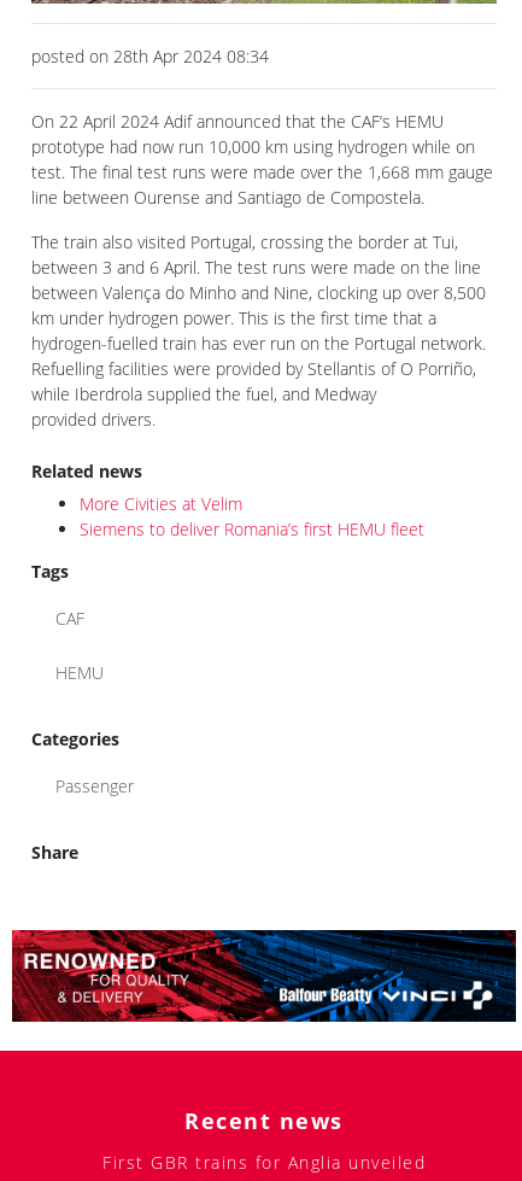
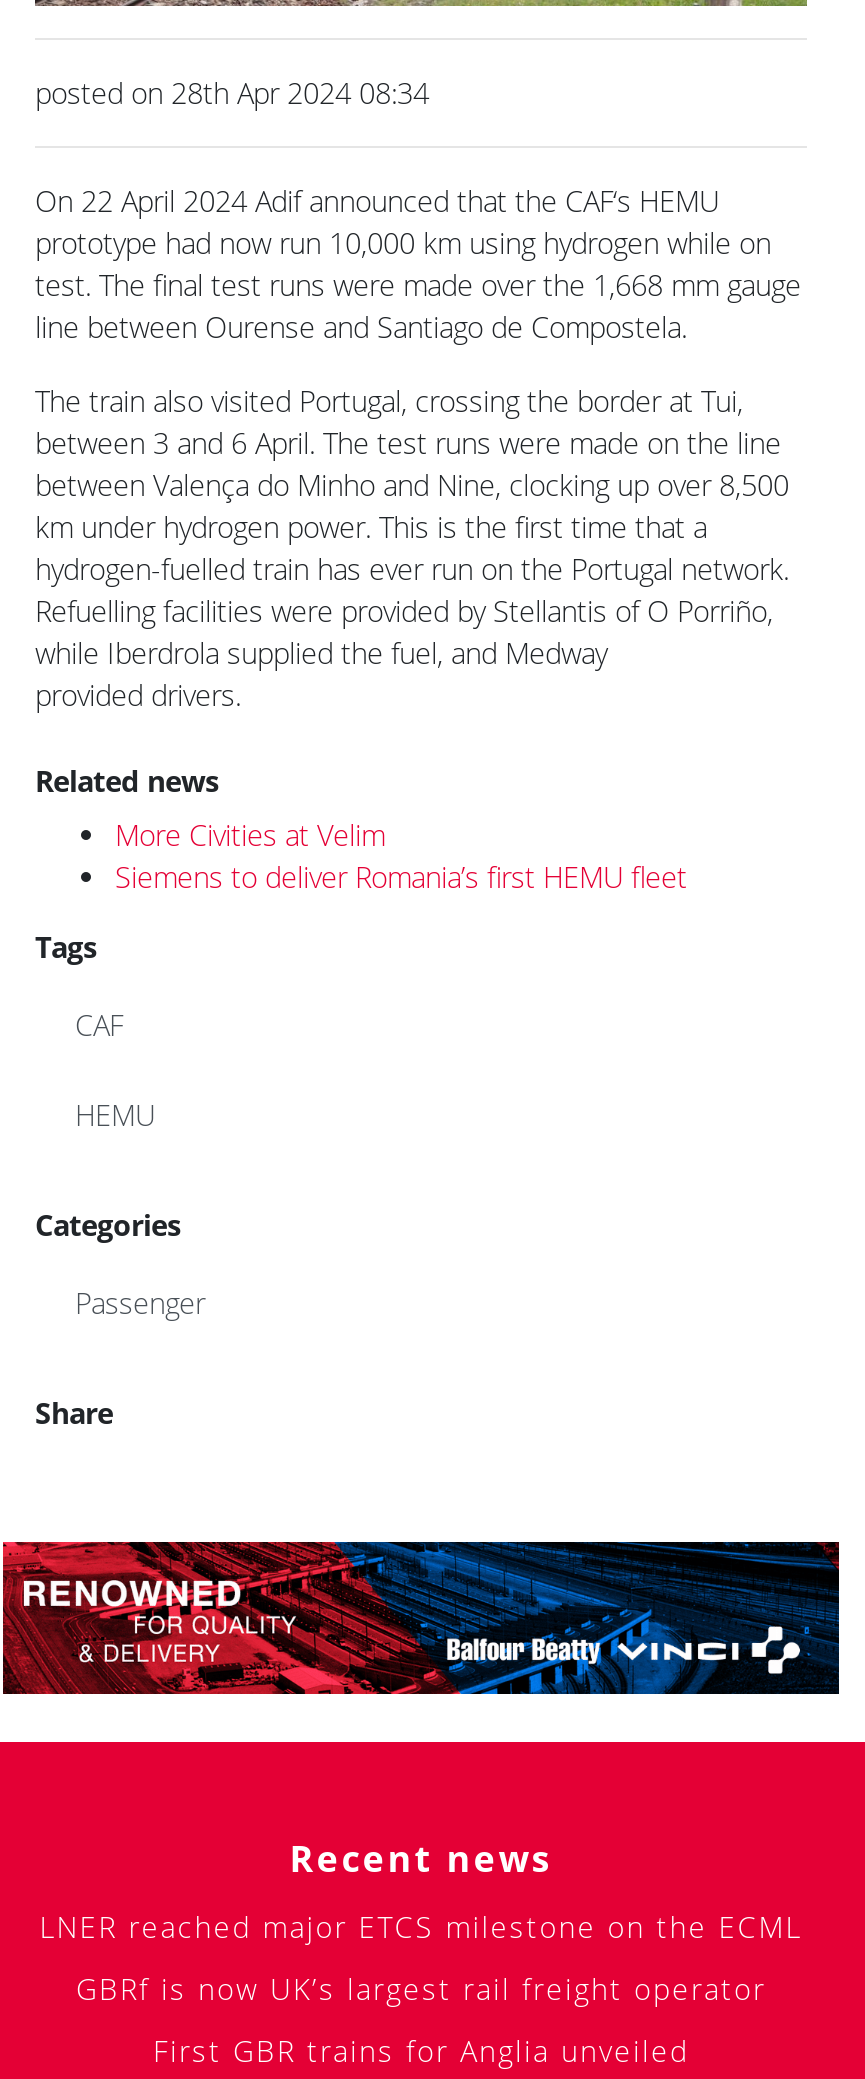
none -> [39,1907,803,2007] LNER reached major ETCS milestone on the ECML | GBRf is now UK’s largest rail freight operator

